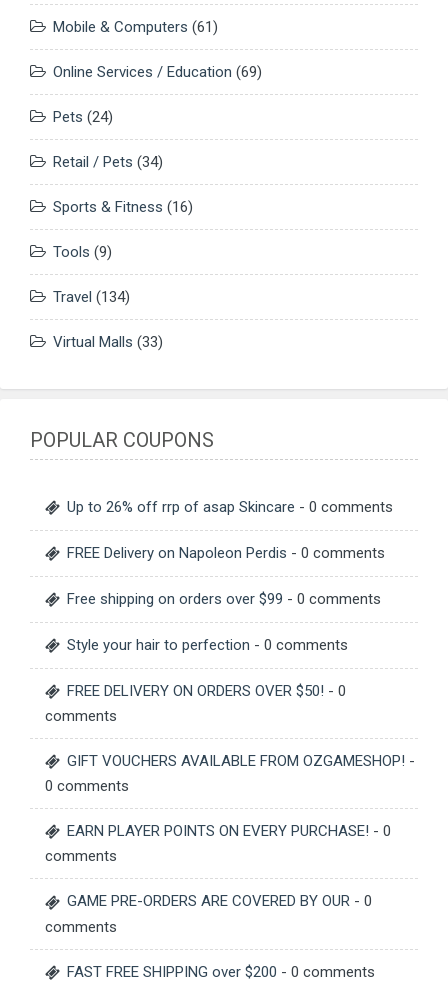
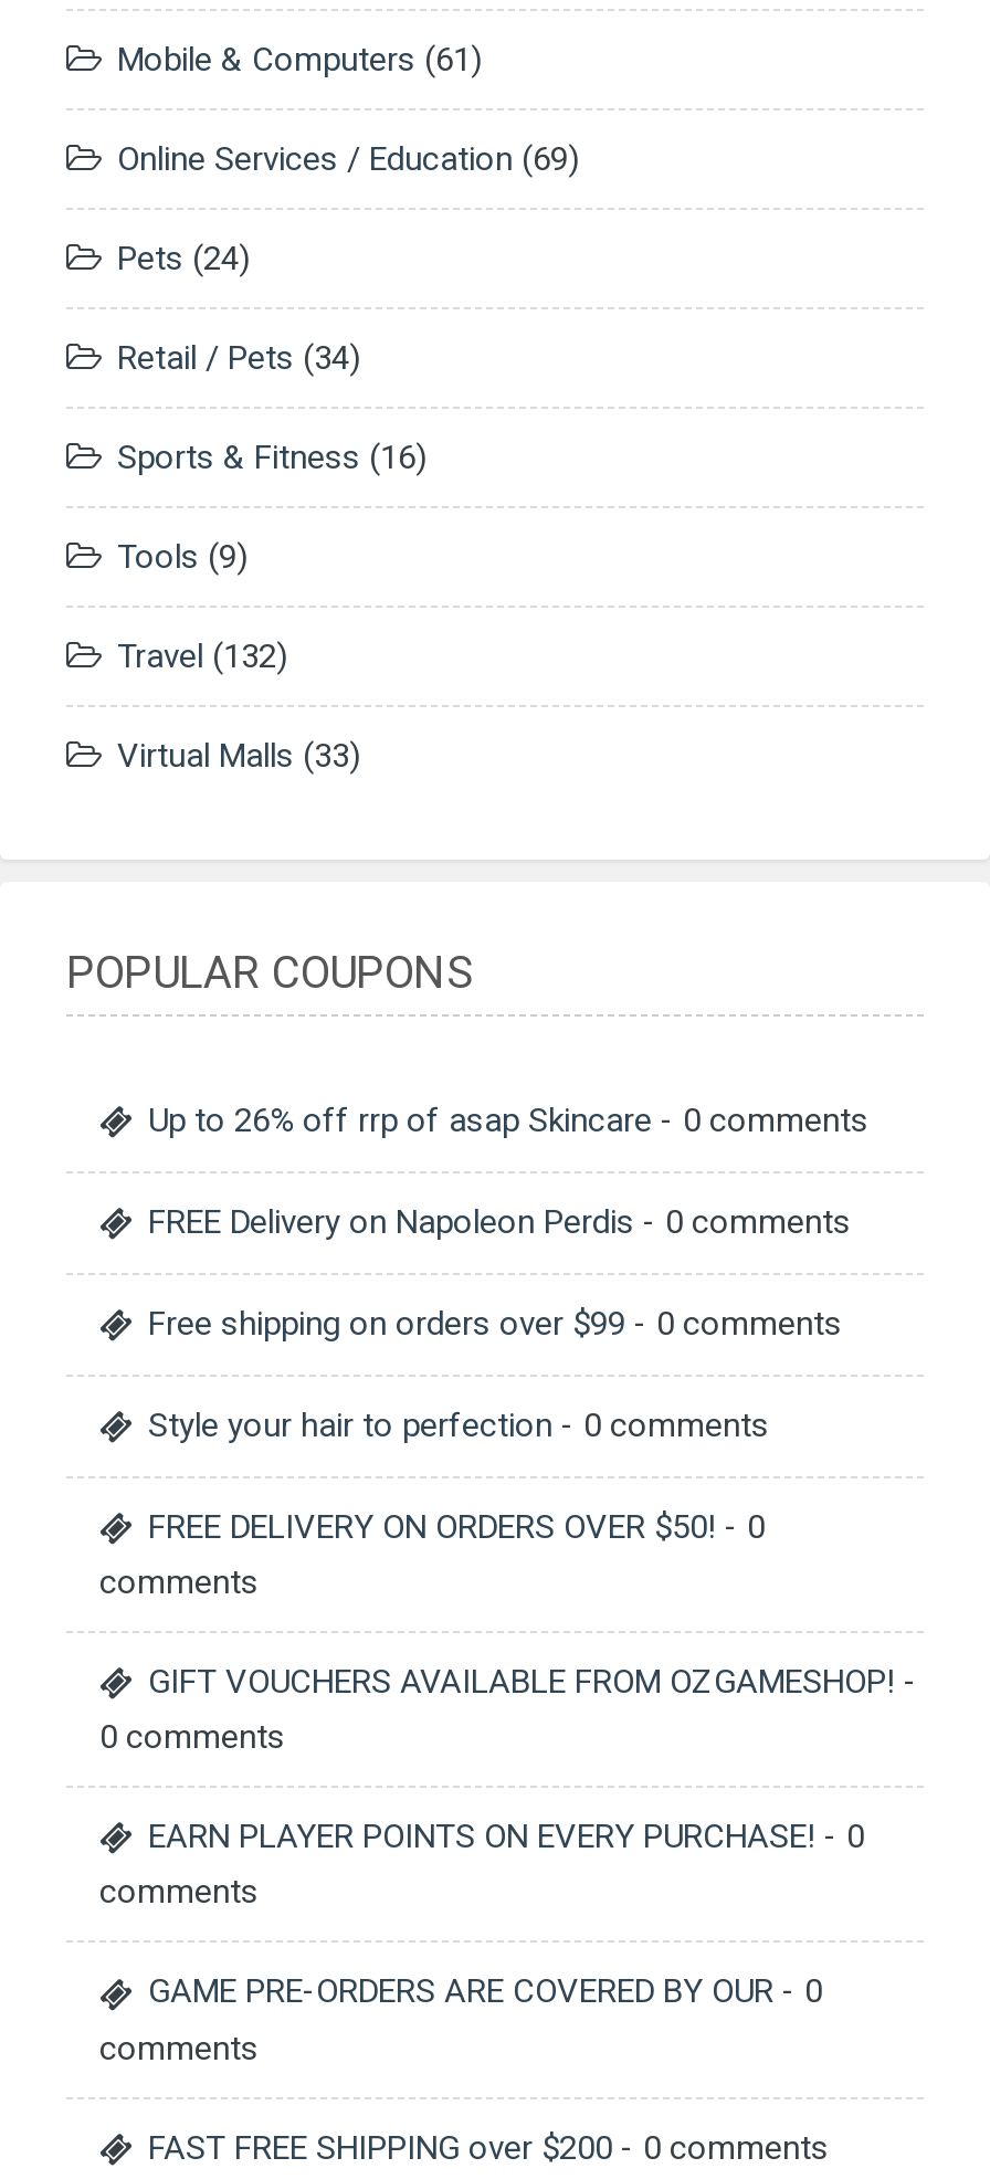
[53,288,130,306] Travel (134) -> [117,637,287,677] Travel (132)

